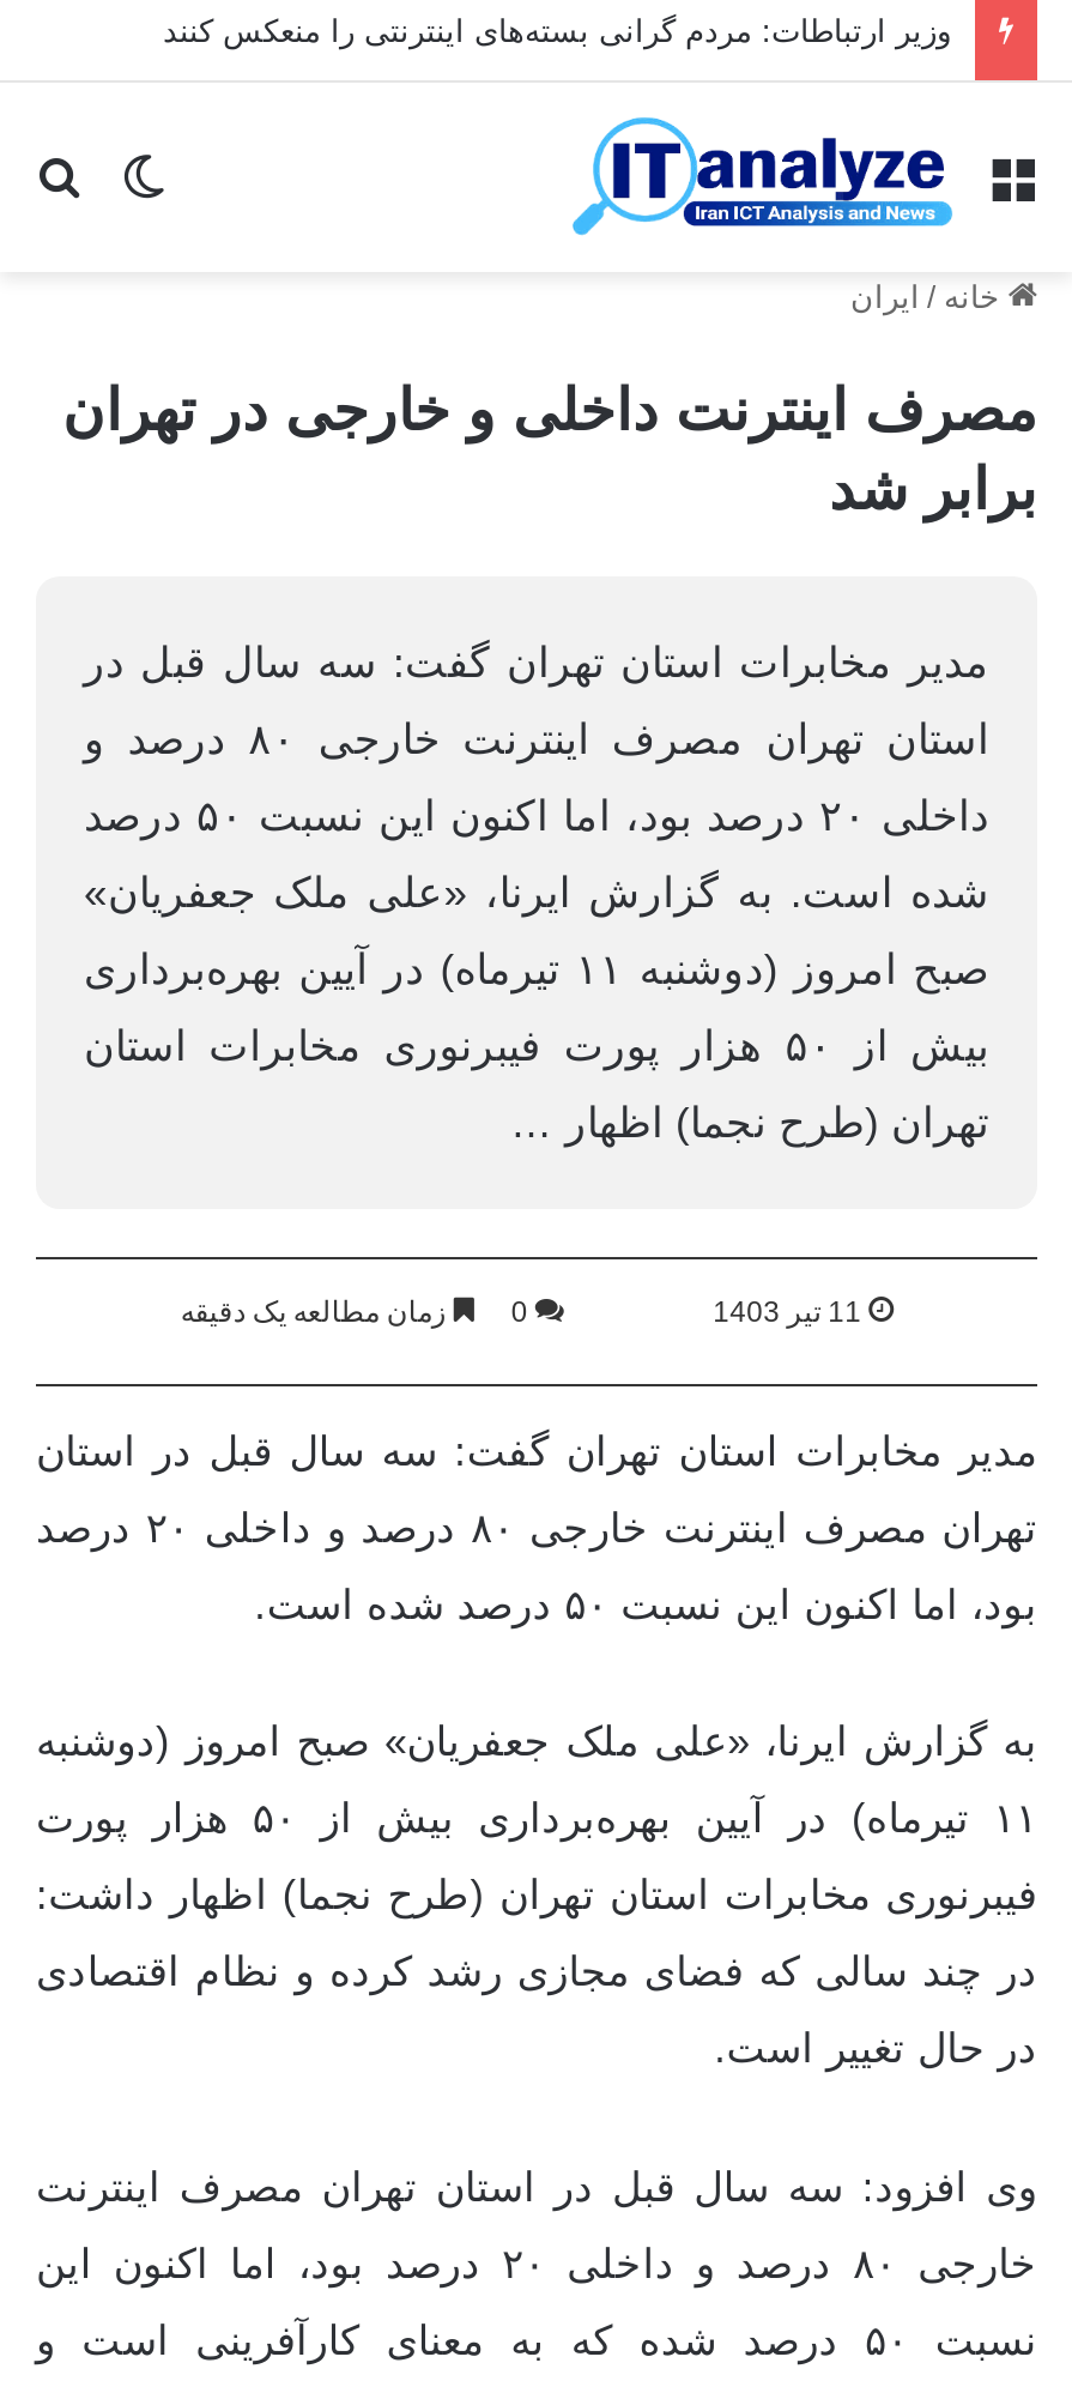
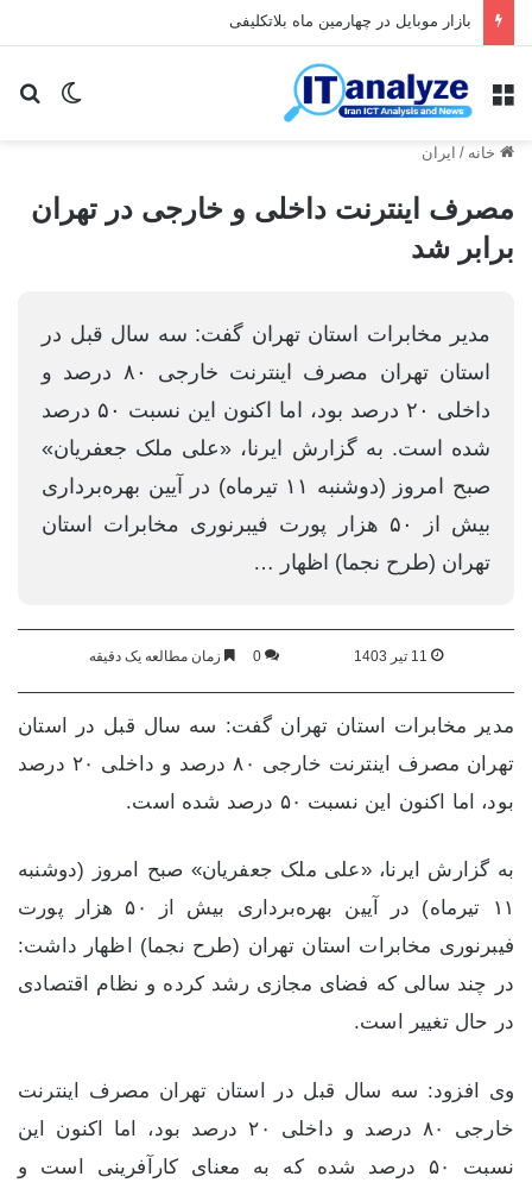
[163,13,951,49] وزیر ارتباطات: مردم گرانی بسته‌های اینترنتی را منعکس کنند -> [229,12,471,30] بازار موبایل در چهارمین ماه بلاتکلیفی

